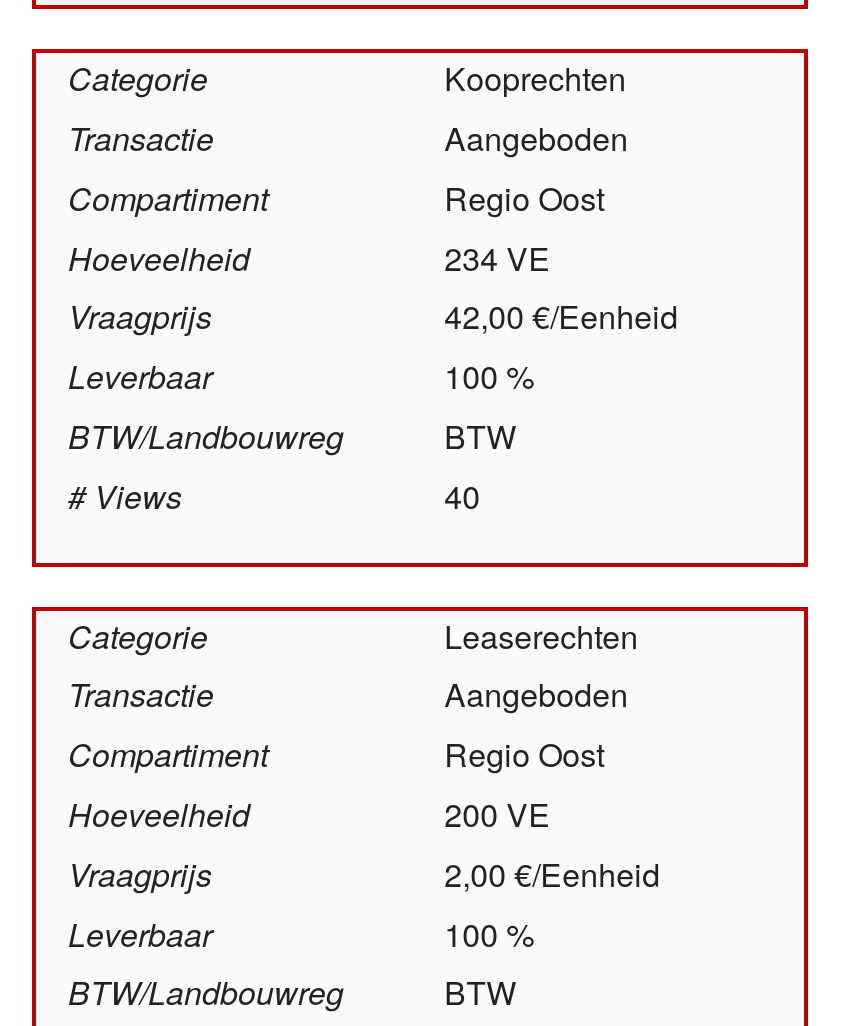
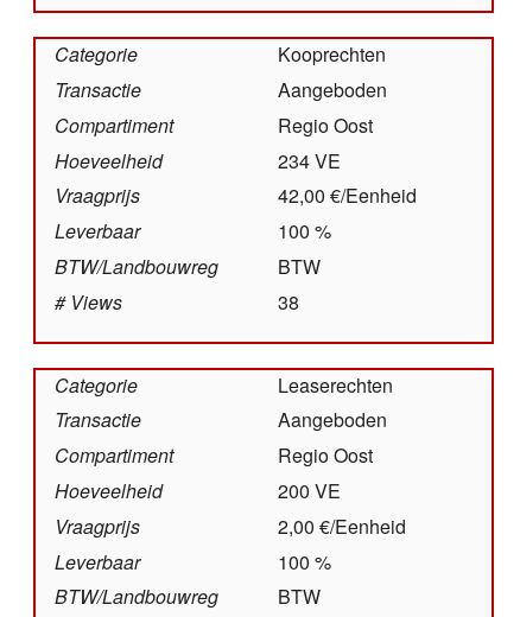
[444,472,480,518] 40 -> [278,288,299,315] 38

